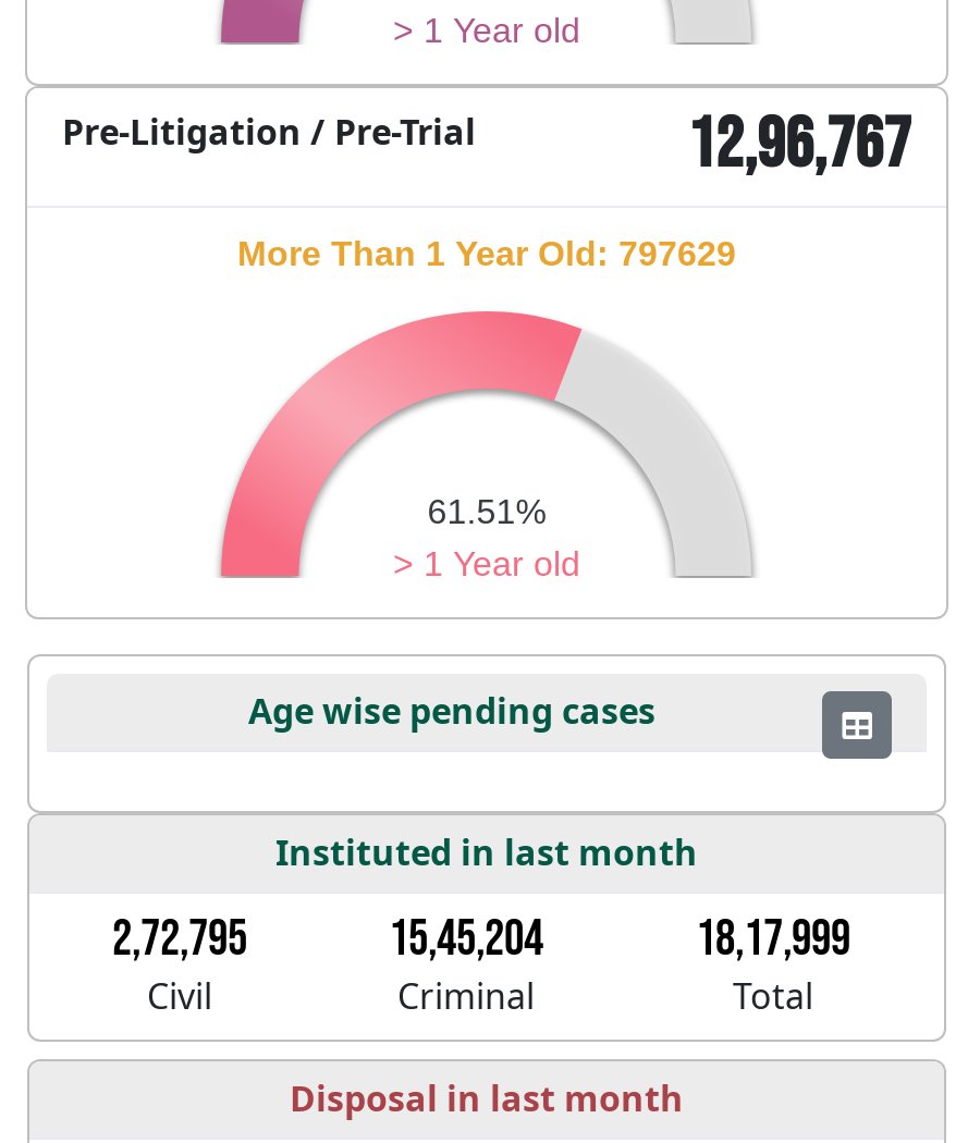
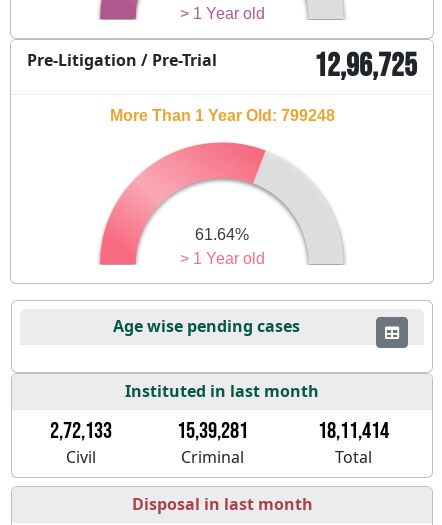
[687,102,911,187] 12,96,767 -> [314,46,417,85] 12,96,725
[237,233,736,272] More Than 1 Year Old: 797629 -> [109,107,334,124] More Than 1 Year Old: 799248
[427,492,546,532] 61.51% -> [195,226,249,243] 61.64%
[112,909,247,970] 2,72,795 -> [50,417,112,445] 2,72,133
[389,909,543,970] 15,45,204 -> [177,417,248,445] 15,39,281
[696,909,850,970] 18,17,999 -> [318,417,389,445] 18,11,414

